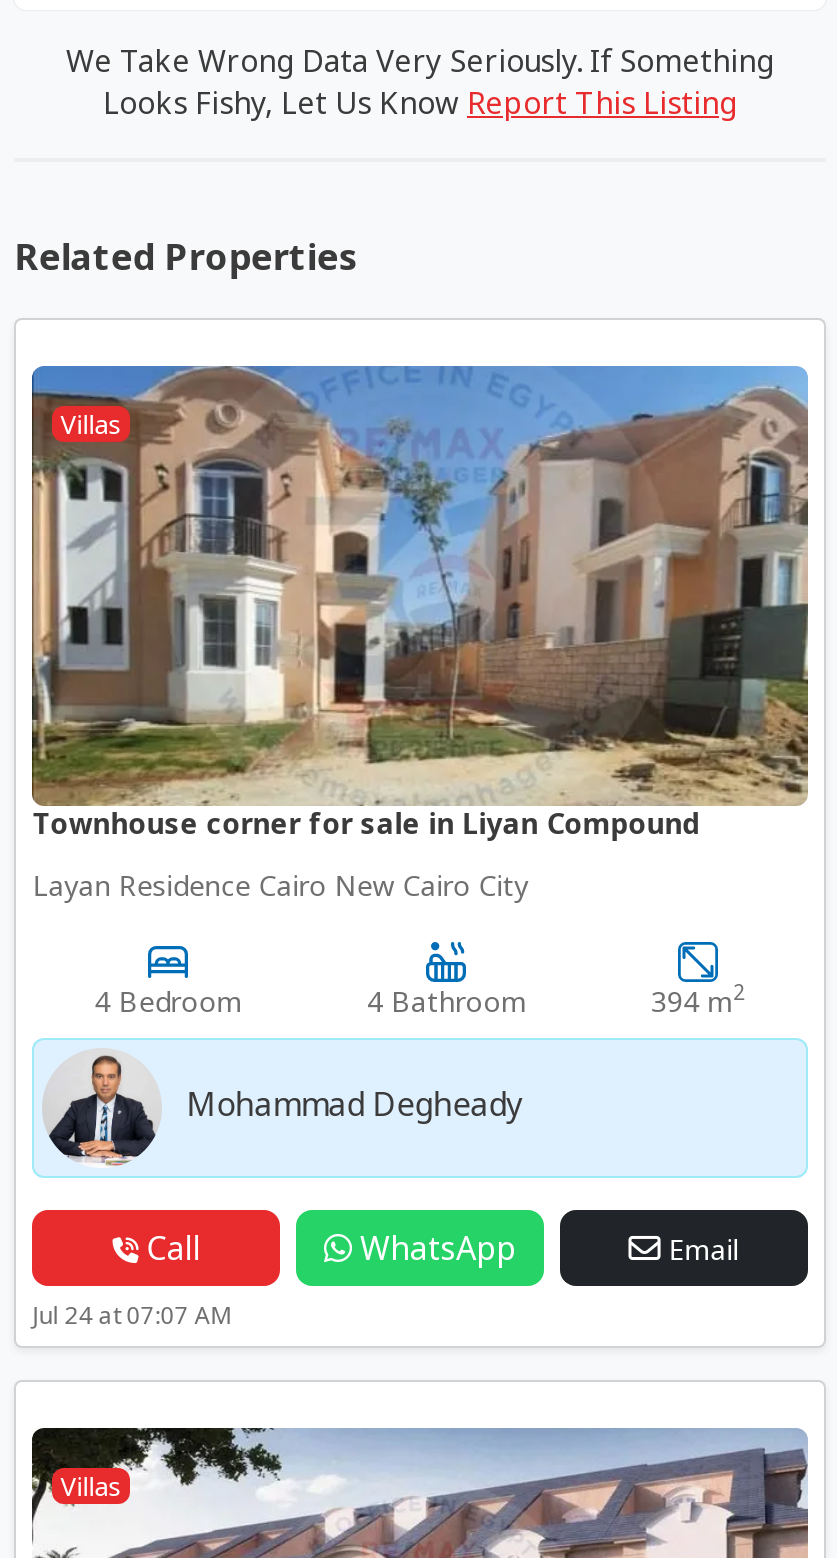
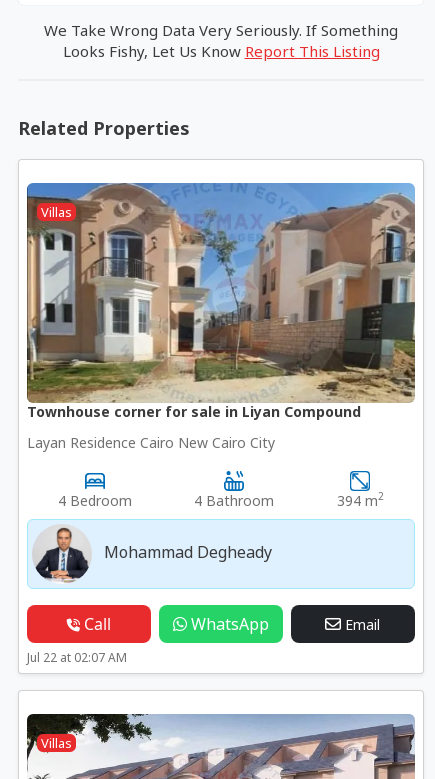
[32,1297,232,1331] Jul 24 at 07:07 AM -> [27,649,127,666] Jul 22 at 02:07 AM

